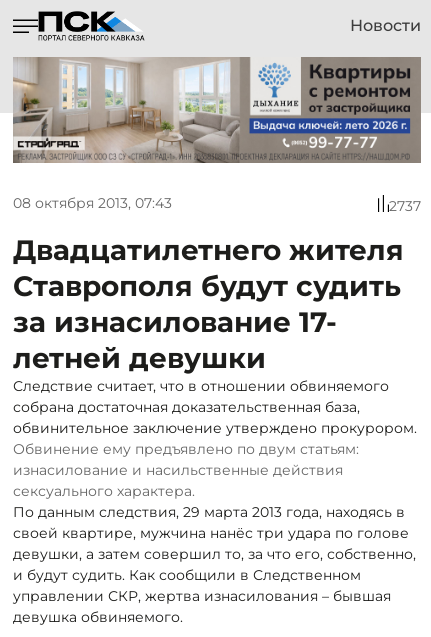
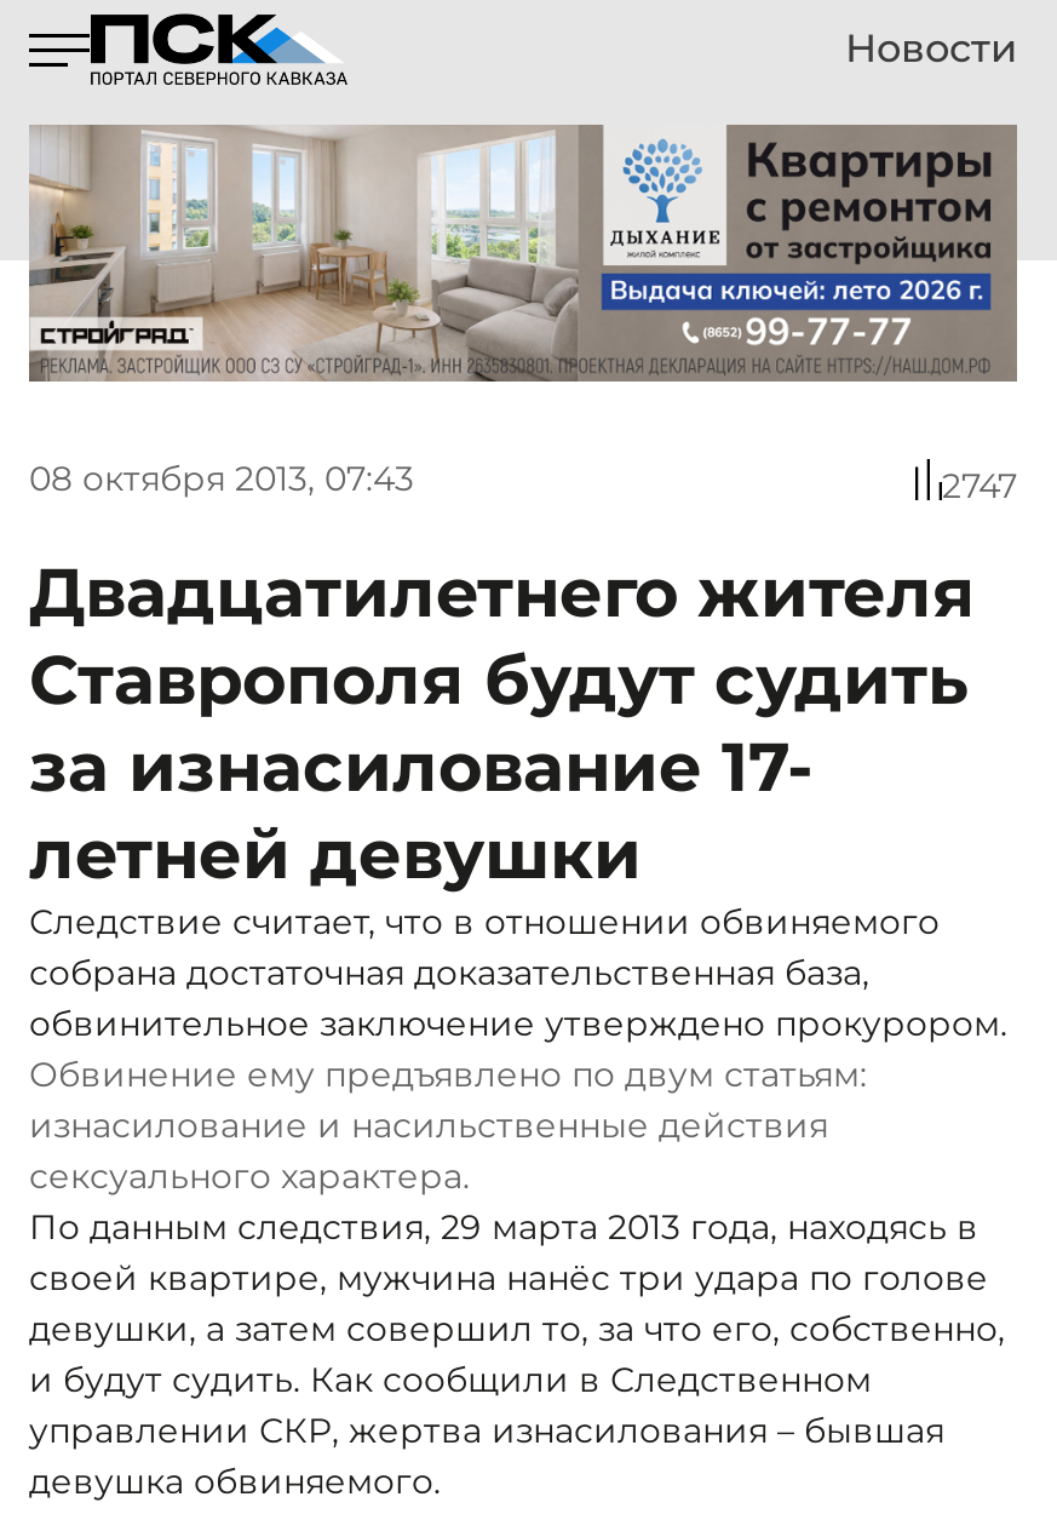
[389,197,421,215] 2737 -> [942,463,1017,507] 2747

